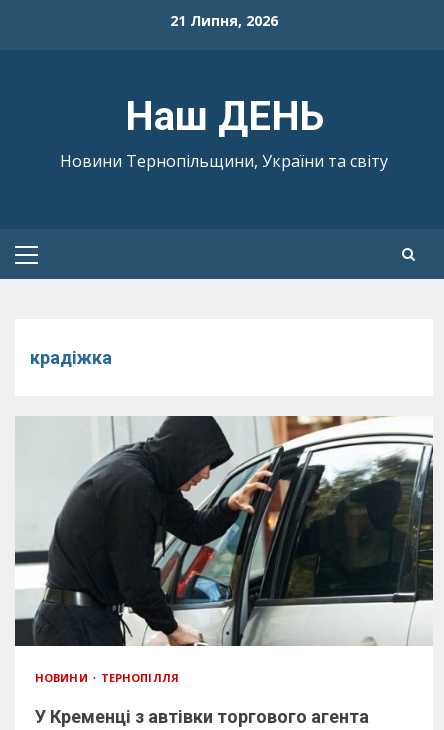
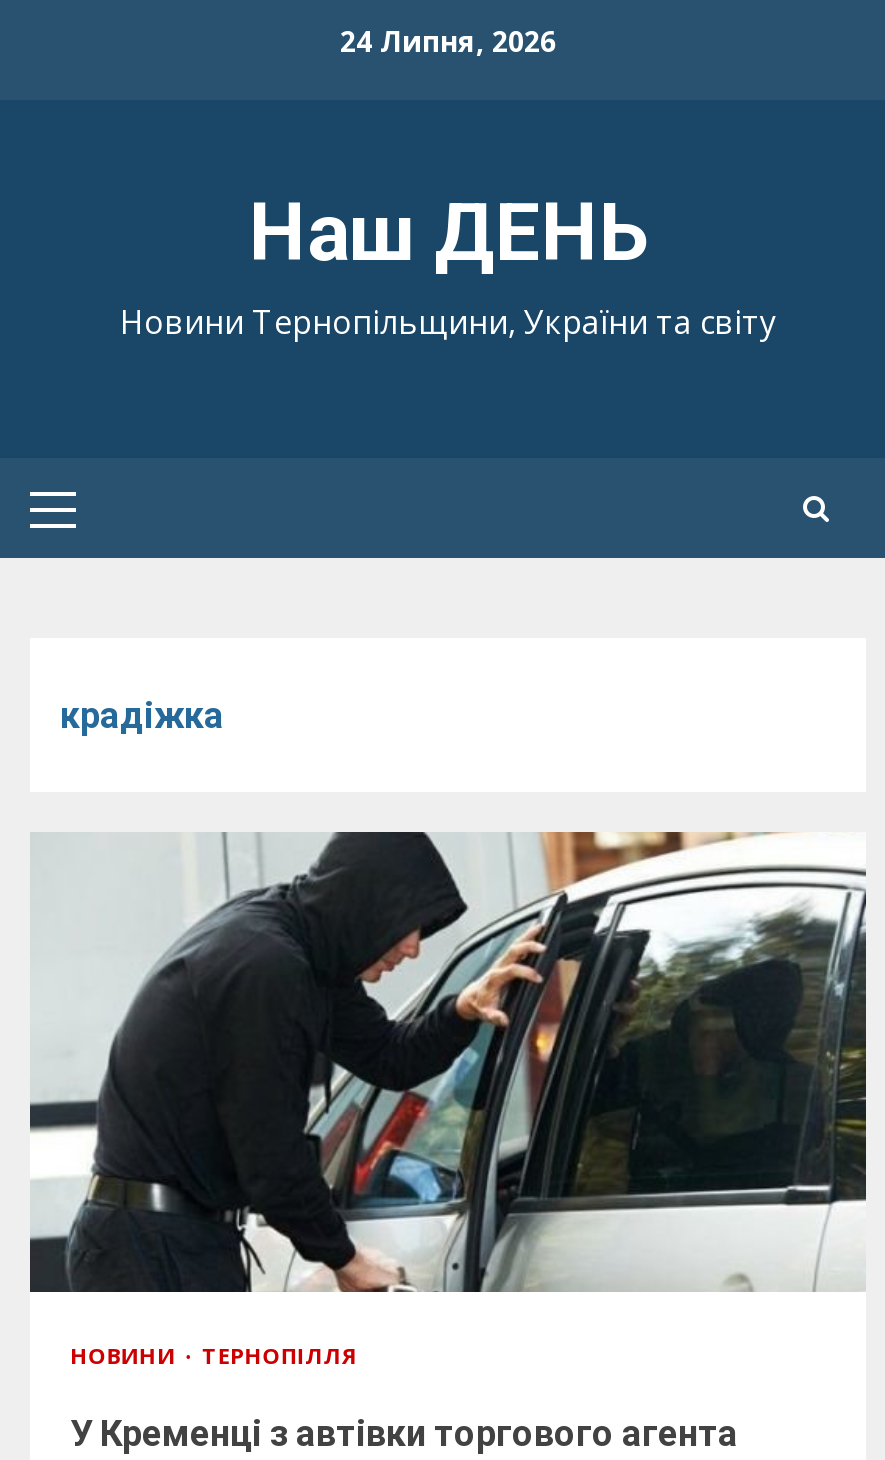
[170,11,278,30] 21 Липня, 2026 -> [340,22,556,60] 24 Липня, 2026

